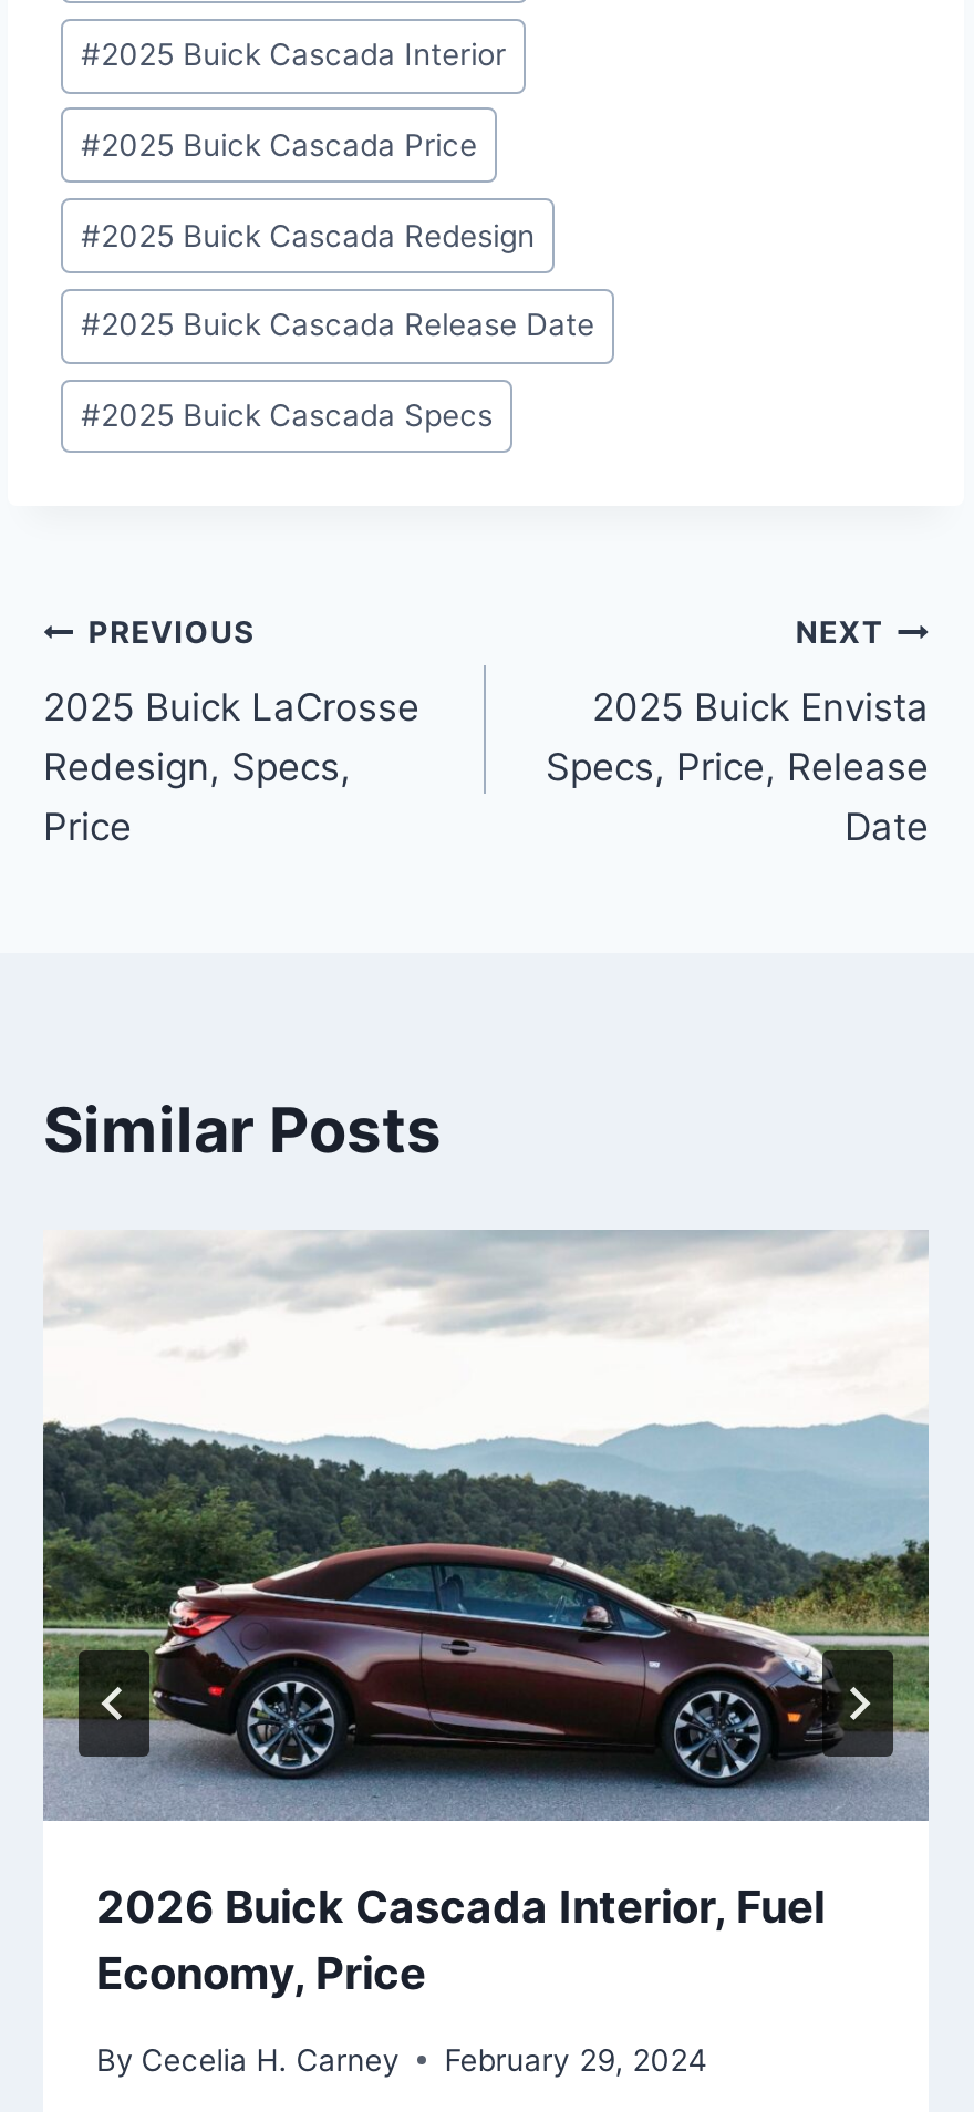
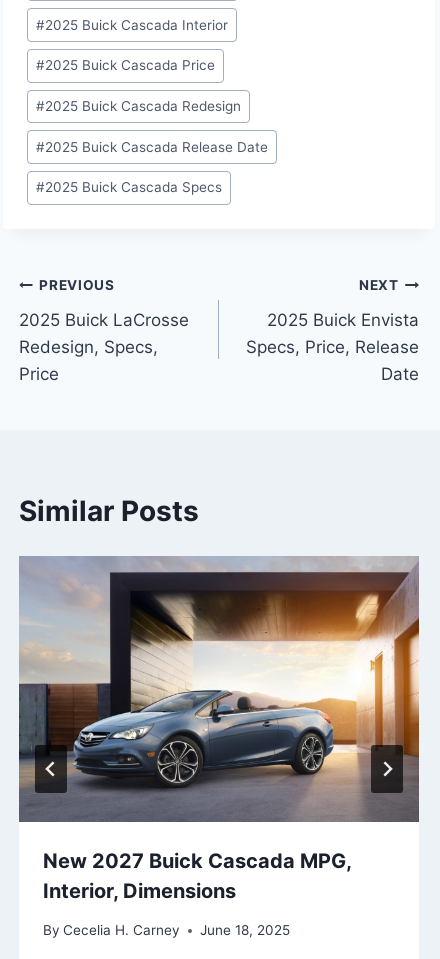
[41,1231,931,2000] [image] | 2026 Buick Cascada Interior, Fuel | Economy, Price -> [19,555,420,903] [image] | New 2027 Buick Cascada MPG, | Interior, Dimensions
[96,2041,708,2077] By Cecelia H. Carney February 29, 2024 -> [43,922,290,938] By Cecelia H. Carney June 18, 2025

